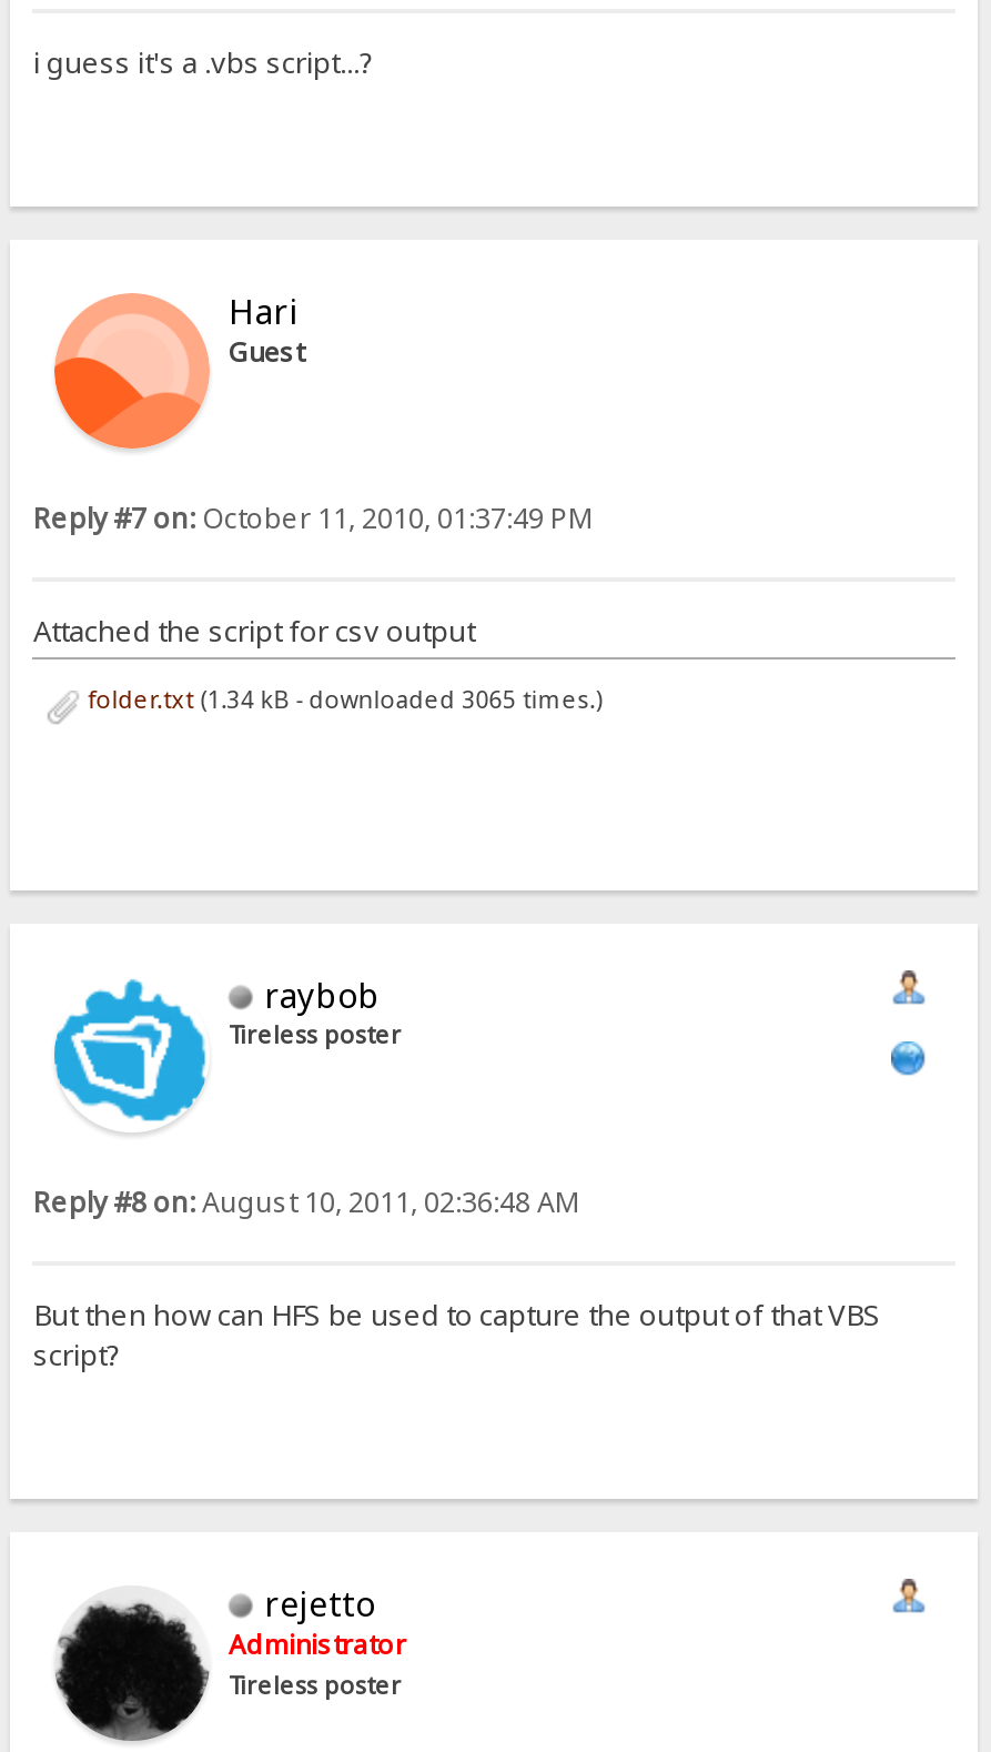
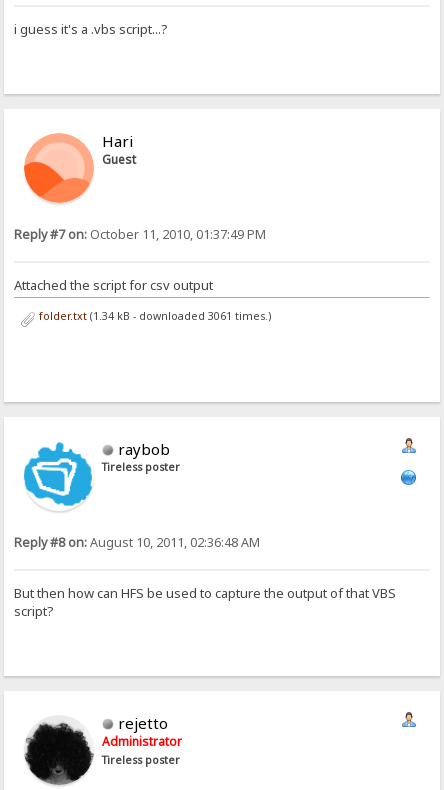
[81,684,602,715] folder.txt (1.34 kB - downloaded 3065 times.) -> [36,309,271,323] folder.txt (1.34 kB - downloaded 3061 times.)

